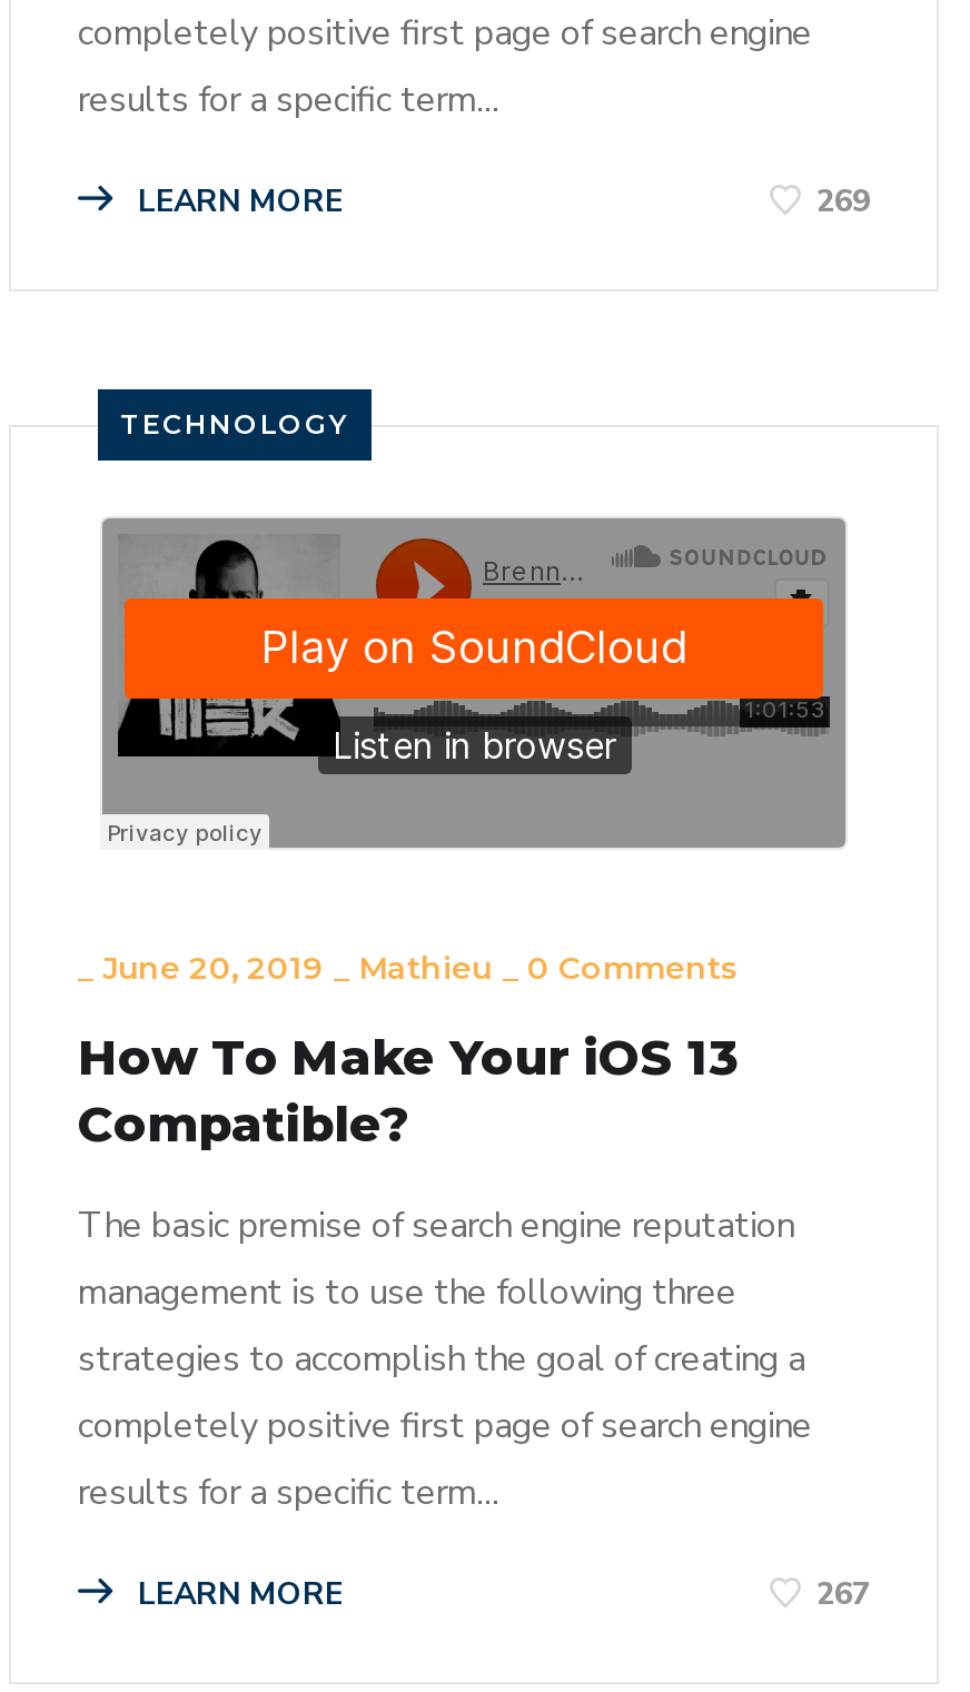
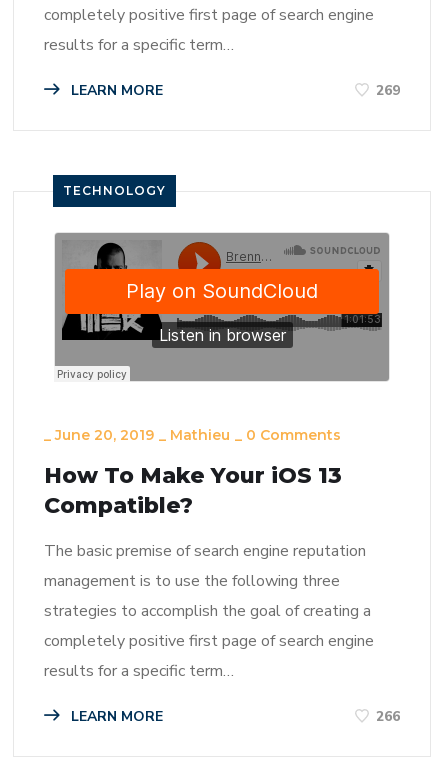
[816,1573,870,1616] 267 -> [376,707,400,726] 266

